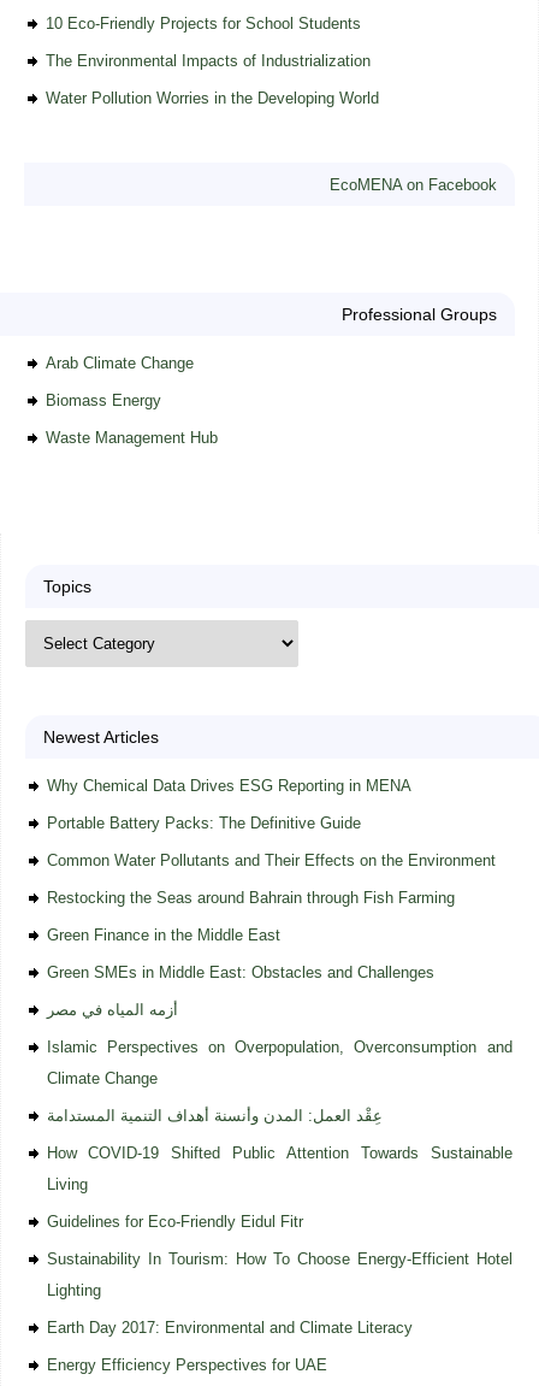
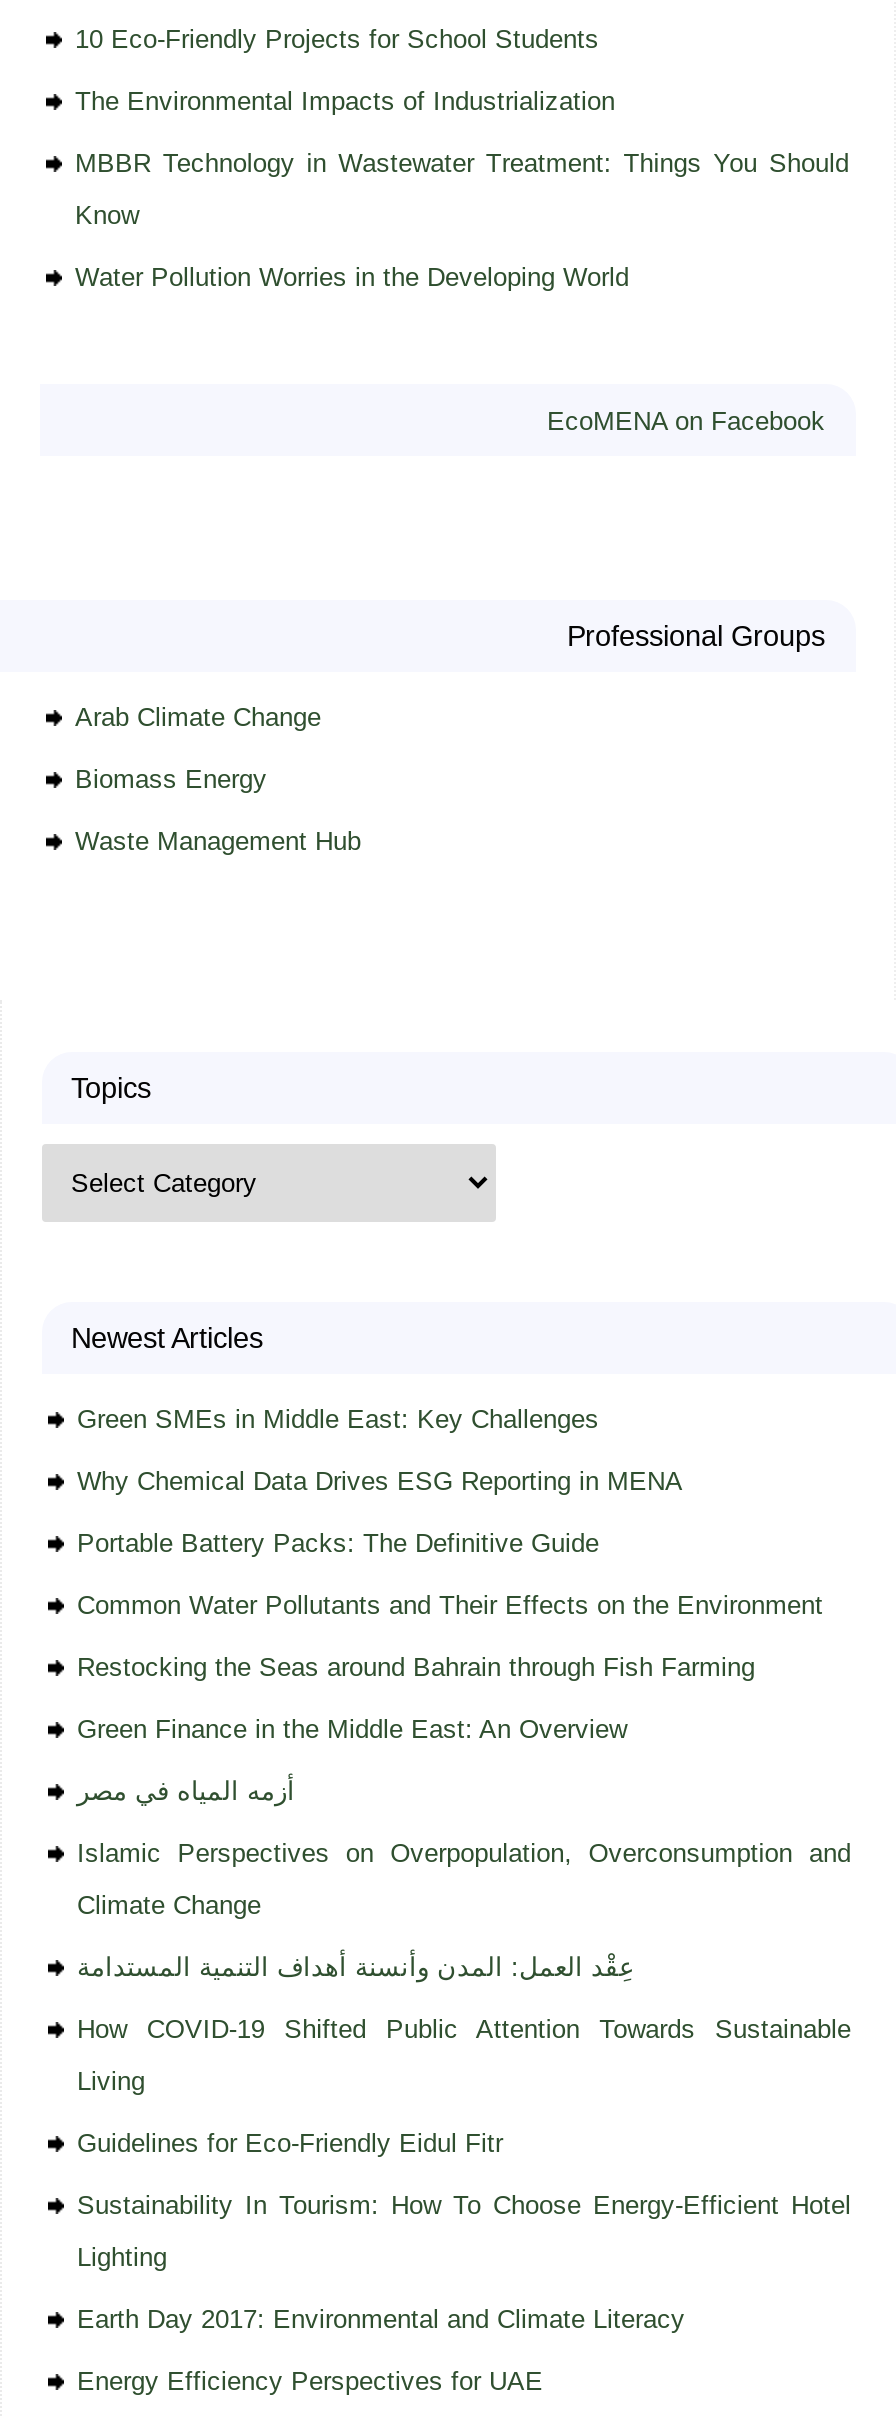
none -> [75,148,849,230] MBBR Technology in Wastewater Treatment: Things You Should | Know
none -> [77,1404,599,1434] Green SMEs in Middle East: Key Challenges
moved [46,777,495,907] -> [77,1466,823,1682]: Why Chemical Data Drives ESG Reporting in MENA | Portable Battery Packs: The Definitive Guide | Common Water Pollutants and Their Effects on the Environment | Restocking the Seas around Bahrain through Fish Farming
[46,926,434,982] Green Finance in the Middle East | Green SMEs in Middle East: Obstacles and Challenges -> [77,1714,627,1744] Green Finance in the Middle East: An Overview

